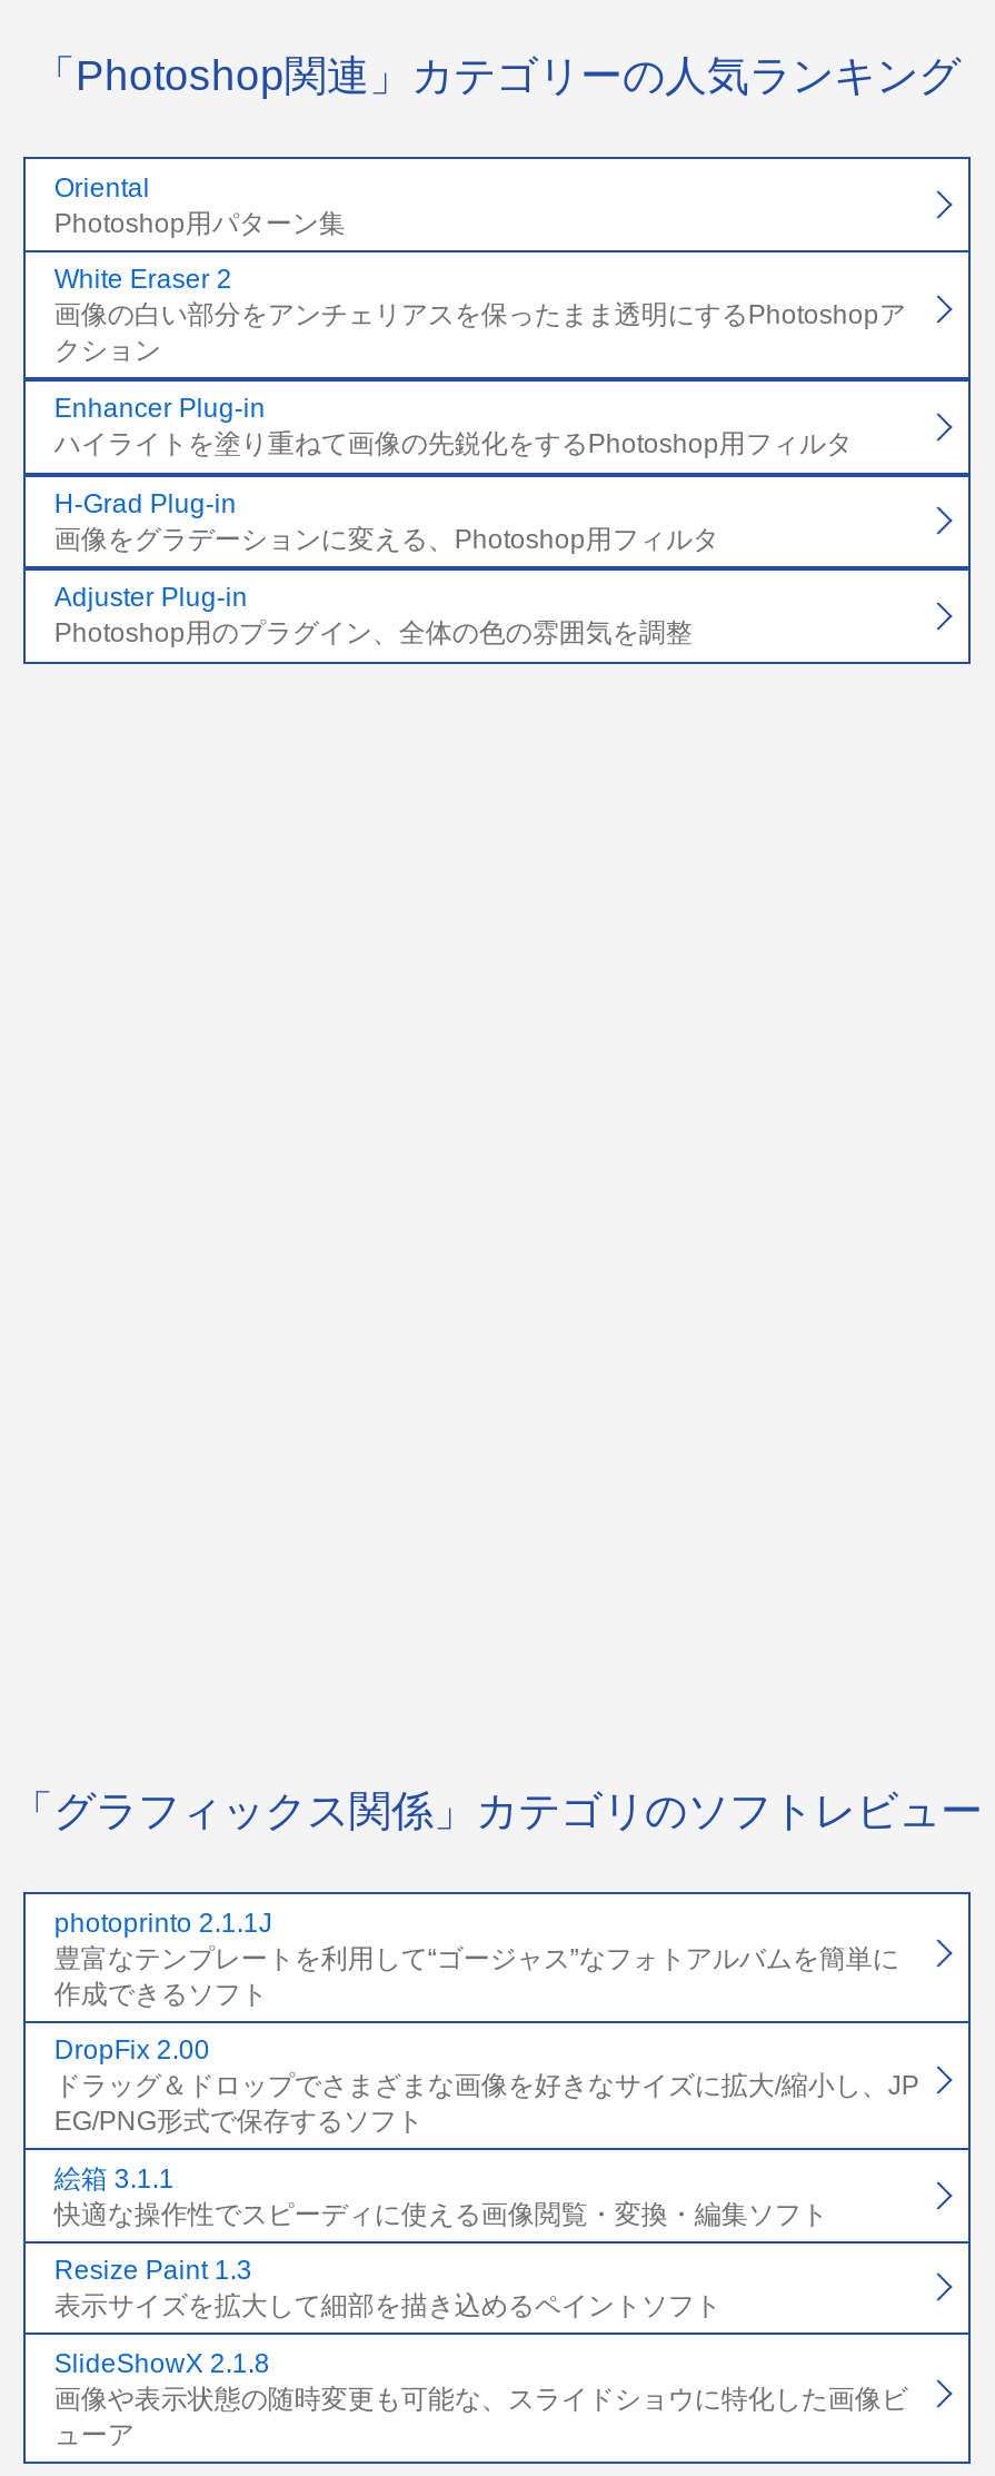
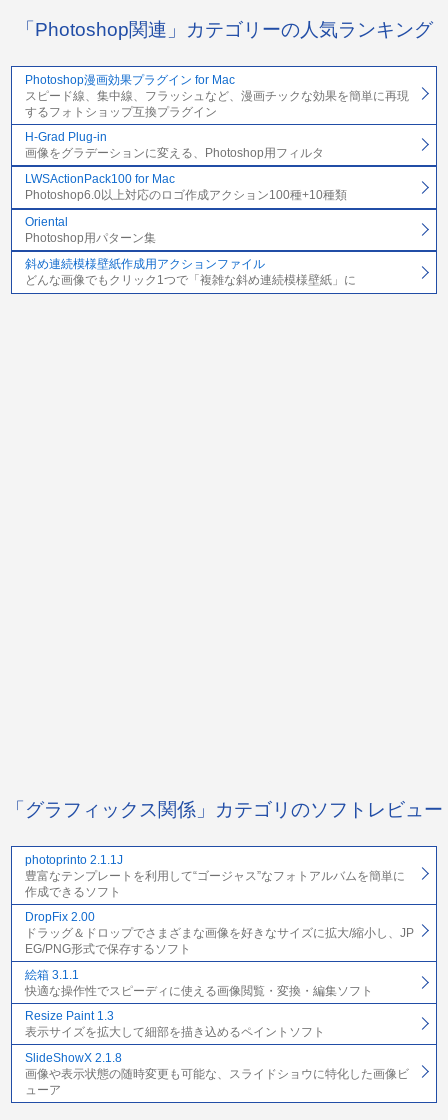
moved [54,171,346,238] -> [25,215,156,245]: Oriental | Photoshop用パターン集
[54,264,906,460] White Eraser 2 | 画像の白い部分をアンチェリアスを保ったまま透明にするPhotoshopア | クション | Enhancer Plug-in | ハイライトを塗り重ねて画像の先鋭化をするPhotoshop用フィルタ -> [25,72,409,118] Photoshop漫画効果プラグイン for Mac | スピード線、集中線、フラッシュなど、漫画チックな効果を簡単に再現 | するフォトショップ互換プラグイン
moved [54,488,719,555] -> [25,130,324,160]: H-Grad Plug-in | 画像をグラデーションに変える、Photoshop用フィルタ
[54,583,692,649] Adjuster Plug-in | Photoshop用のプラグイン、全体の色の雰囲気を調整 -> [25,172,356,287] LWSActionPack100 for Mac | Photoshop6.0以上対応のロゴ作成アクション100種+10種類 | 斜め連続模様壁紙作成用アクションファイル | どんな画像でもクリック1つで「複雑な斜め連続模様壁紙」に

